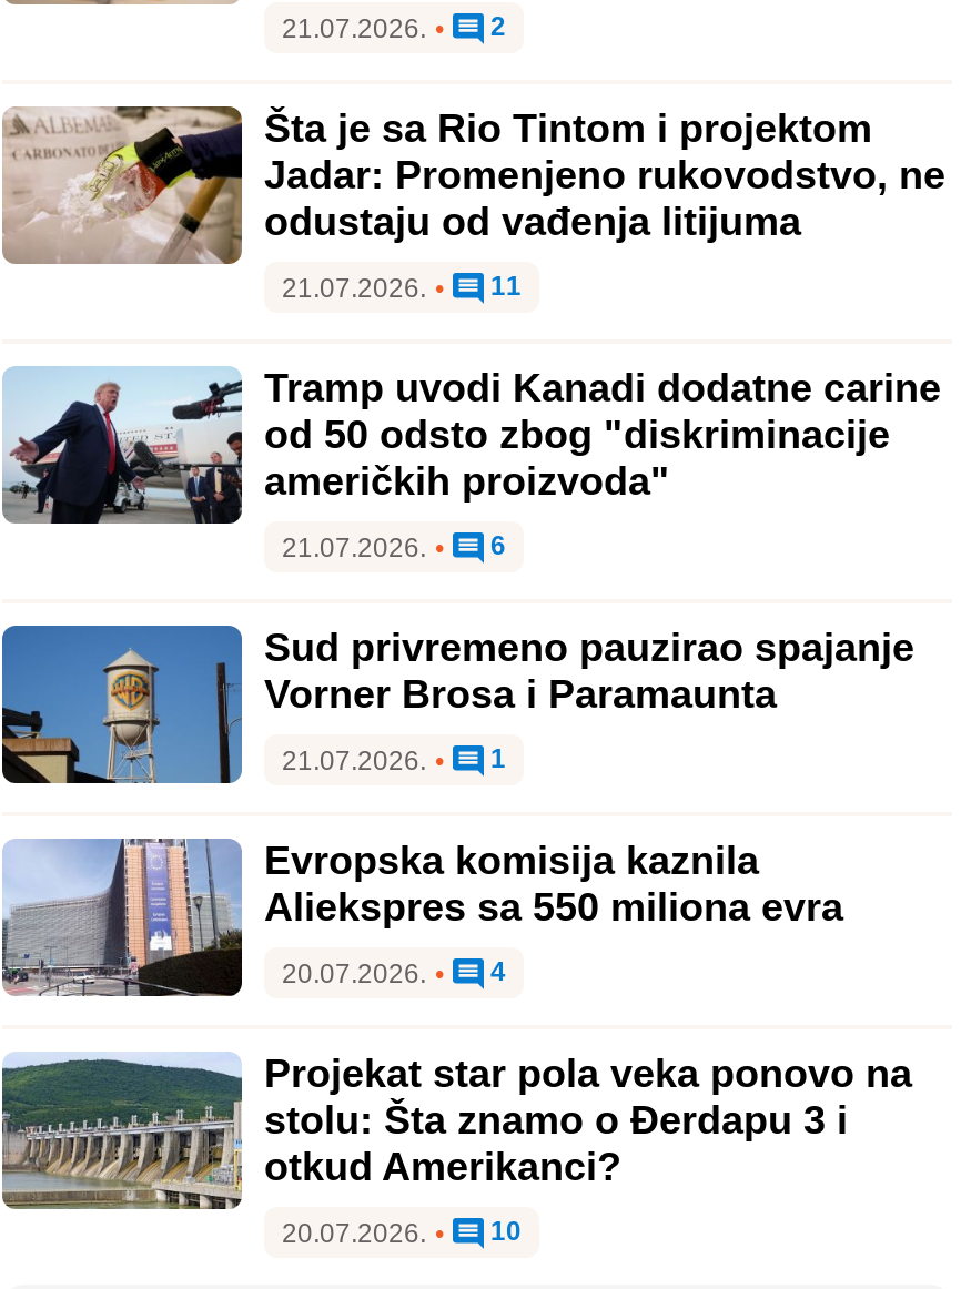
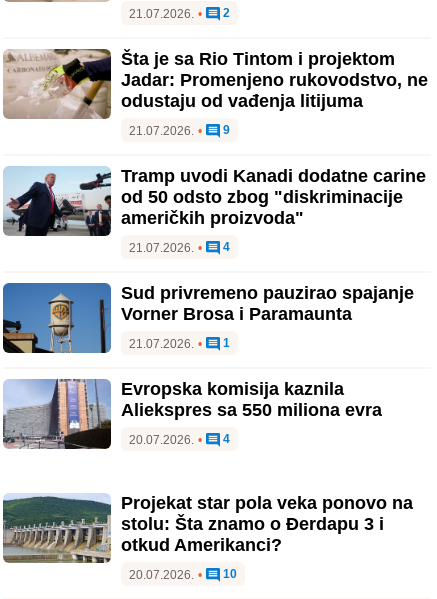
[282,272,522,305] 21.07.2026. • 11 -> [129,123,230,137] 21.07.2026. • 9
[282,532,506,565] 21.07.2026. • 6 -> [129,240,230,254] 21.07.2026. • 4

